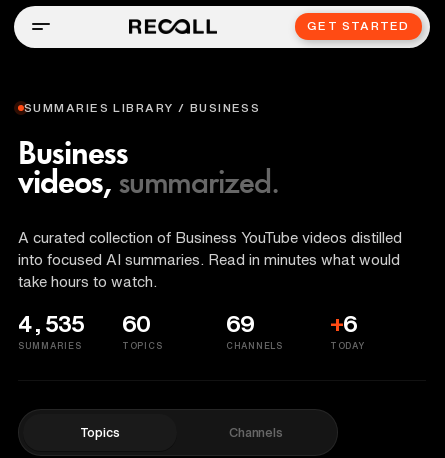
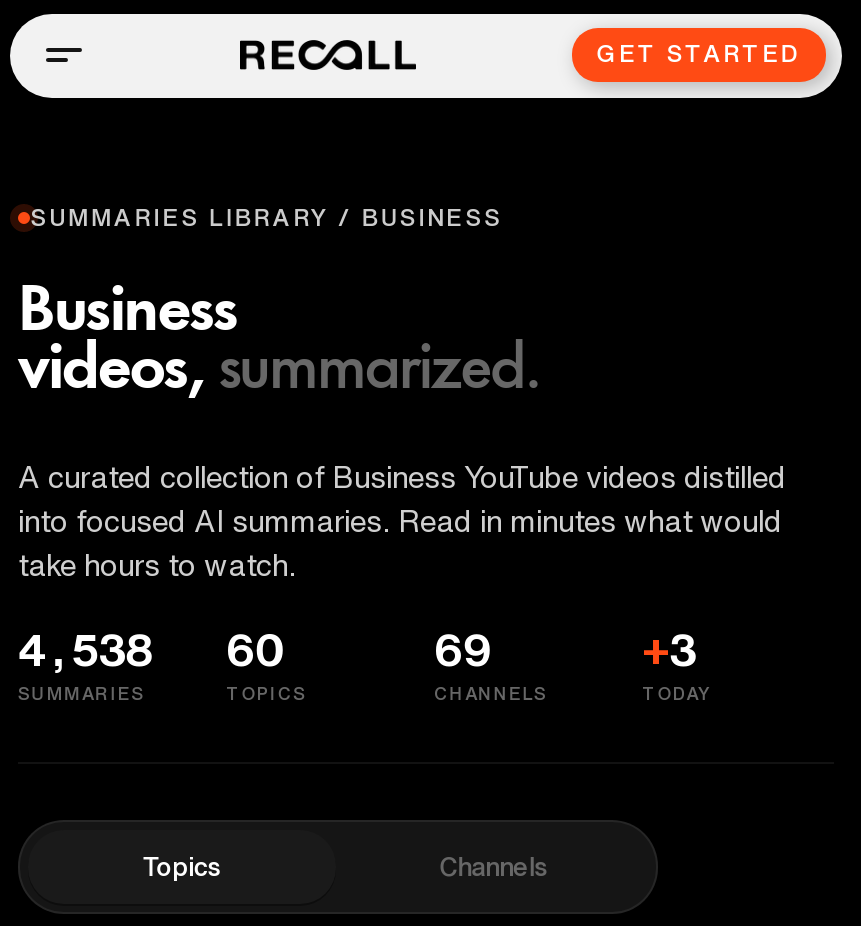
[18,313,151,335] 4,535 60 -> [18,628,283,672] 4,538 60
[330,313,358,335] +6 -> [642,628,695,672] +3

